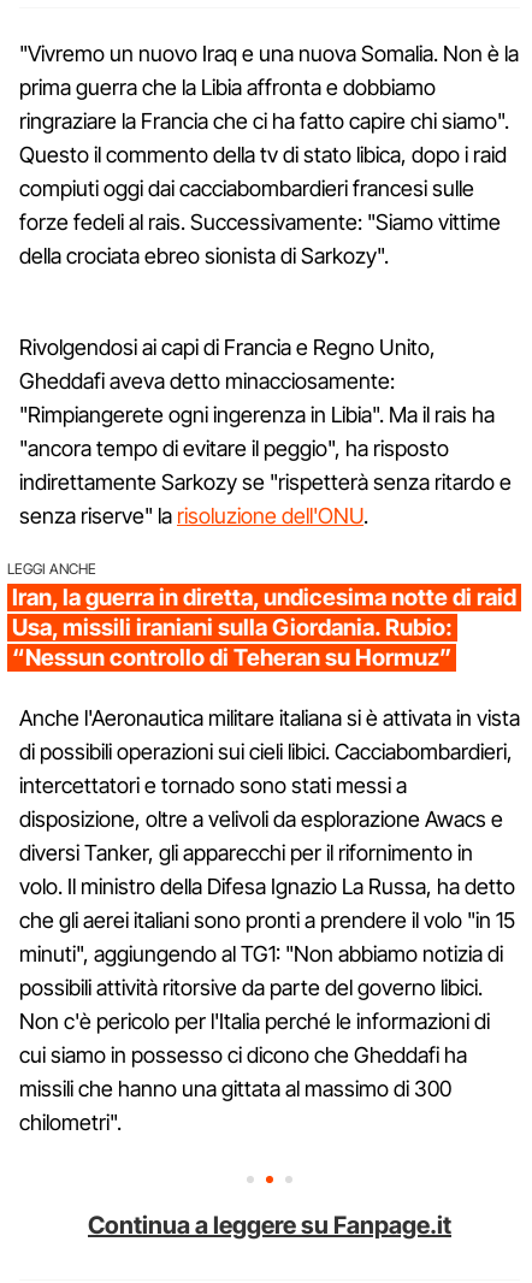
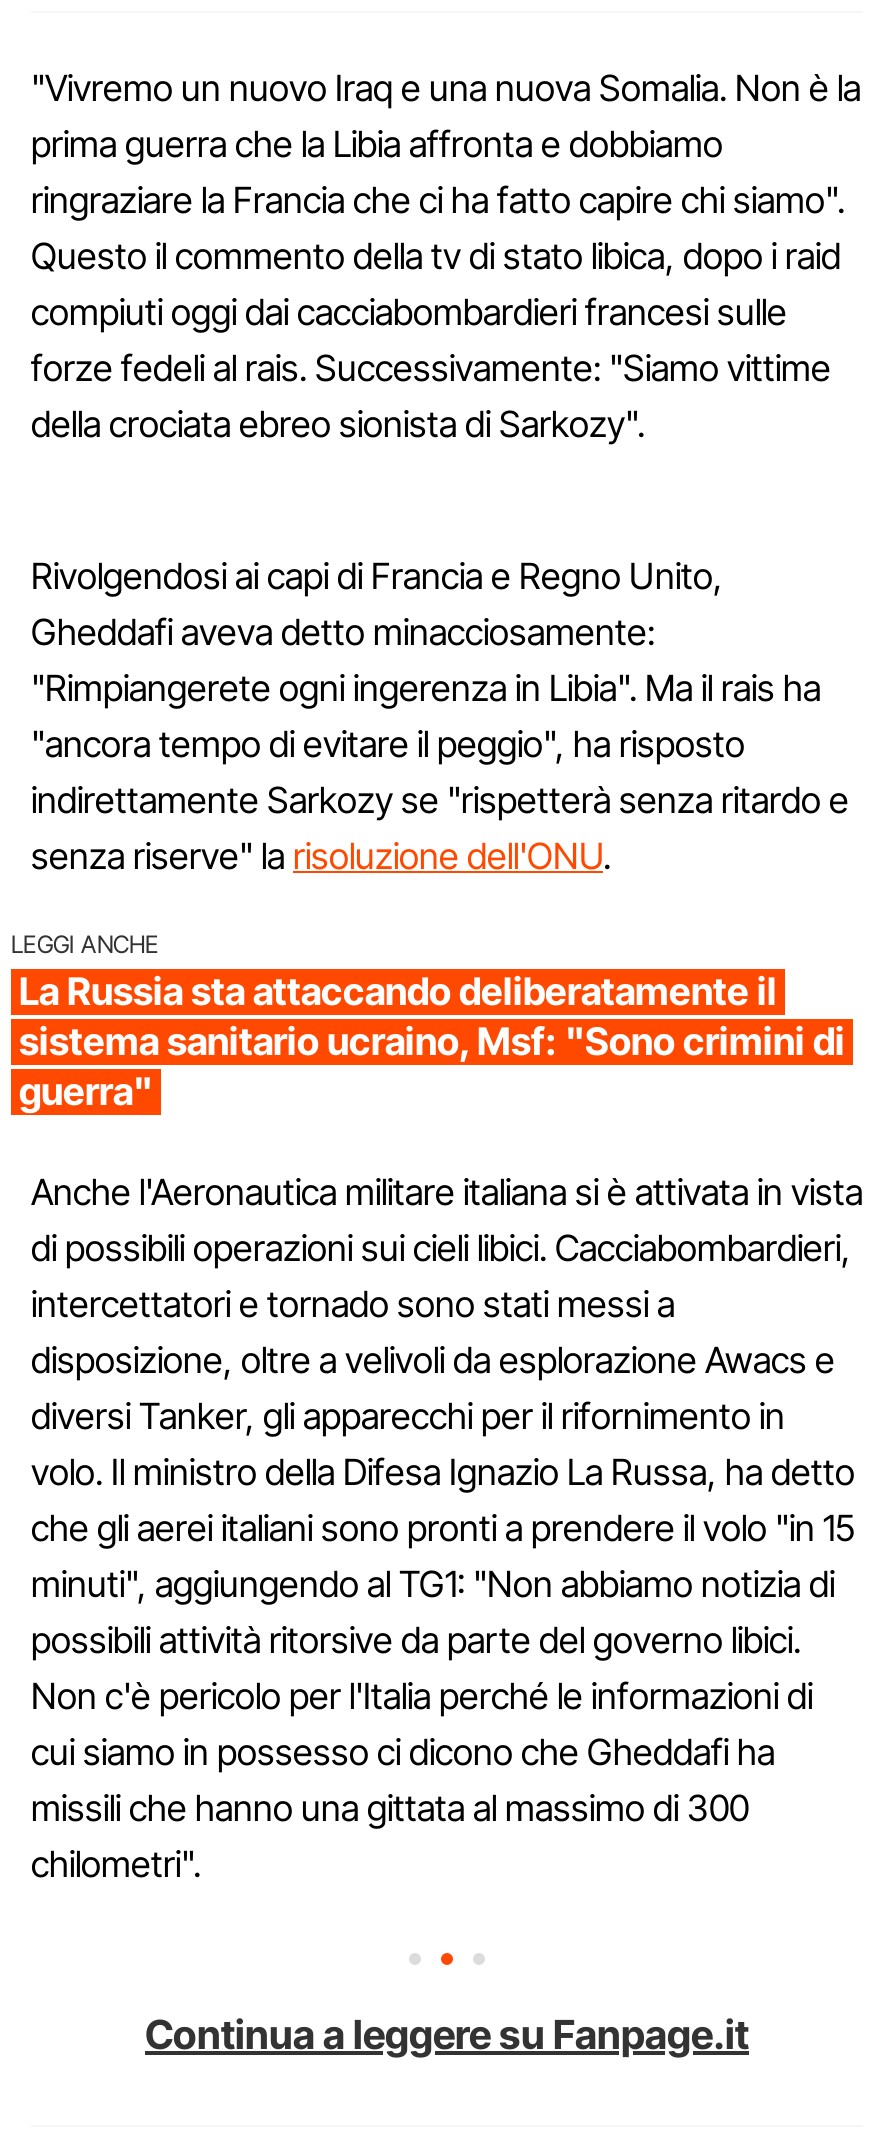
[12,584,516,671] Iran, la guerra in diretta, undicesima notte di raid | Usa, missili iraniani sulla Giordania. Rubio: | “Nessun controllo di Teheran su Hormuz” -> [19,969,845,1115] La Russia sta attaccando deliberatamente il | sistema sanitario ucraino, Msf: "Sono crimini di | guerra"

